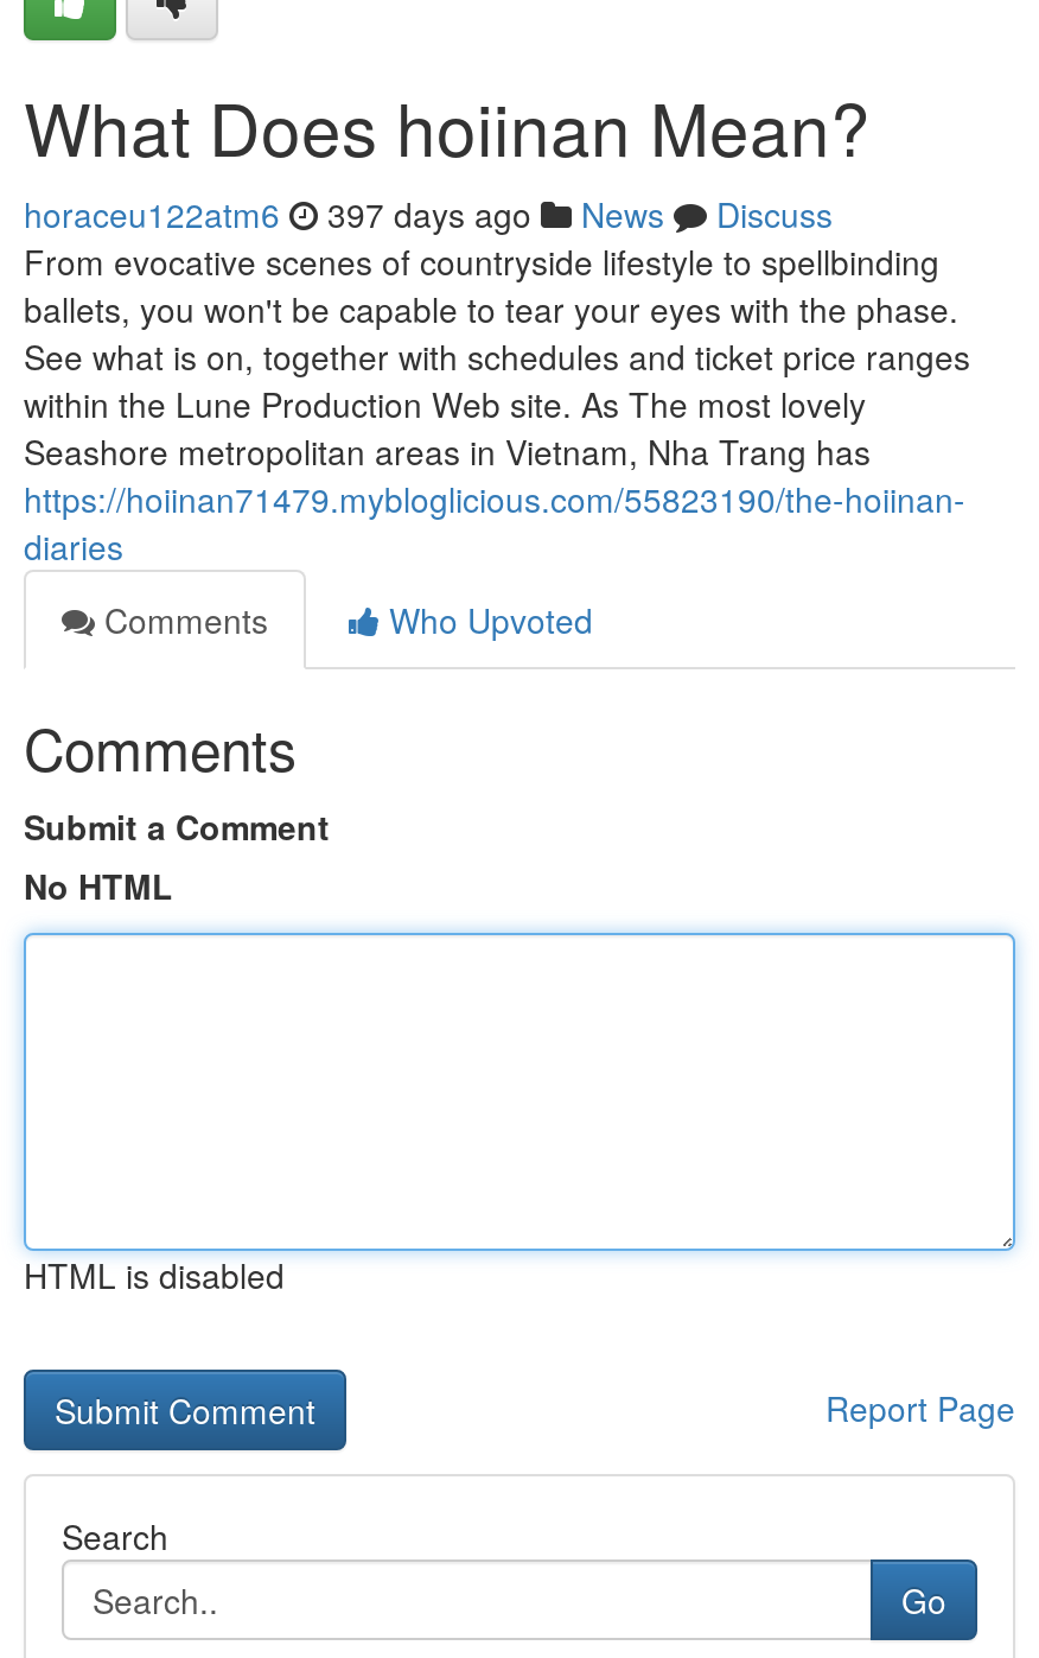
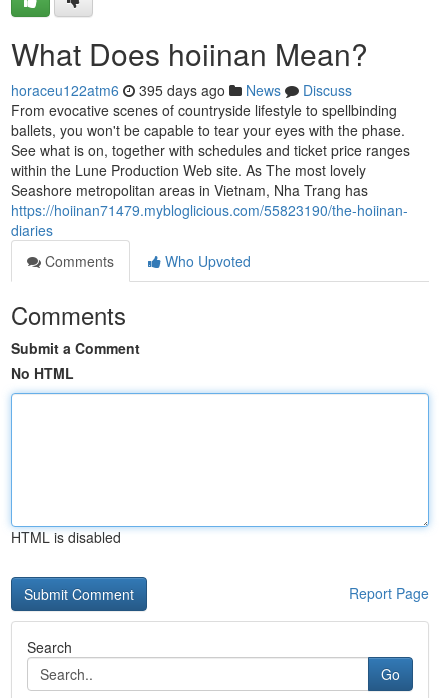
[24,190,833,237] horaceu122atm6 397 days ago News Discuss -> [11,80,352,100] horaceu122atm6 395 days ago News Discuss

